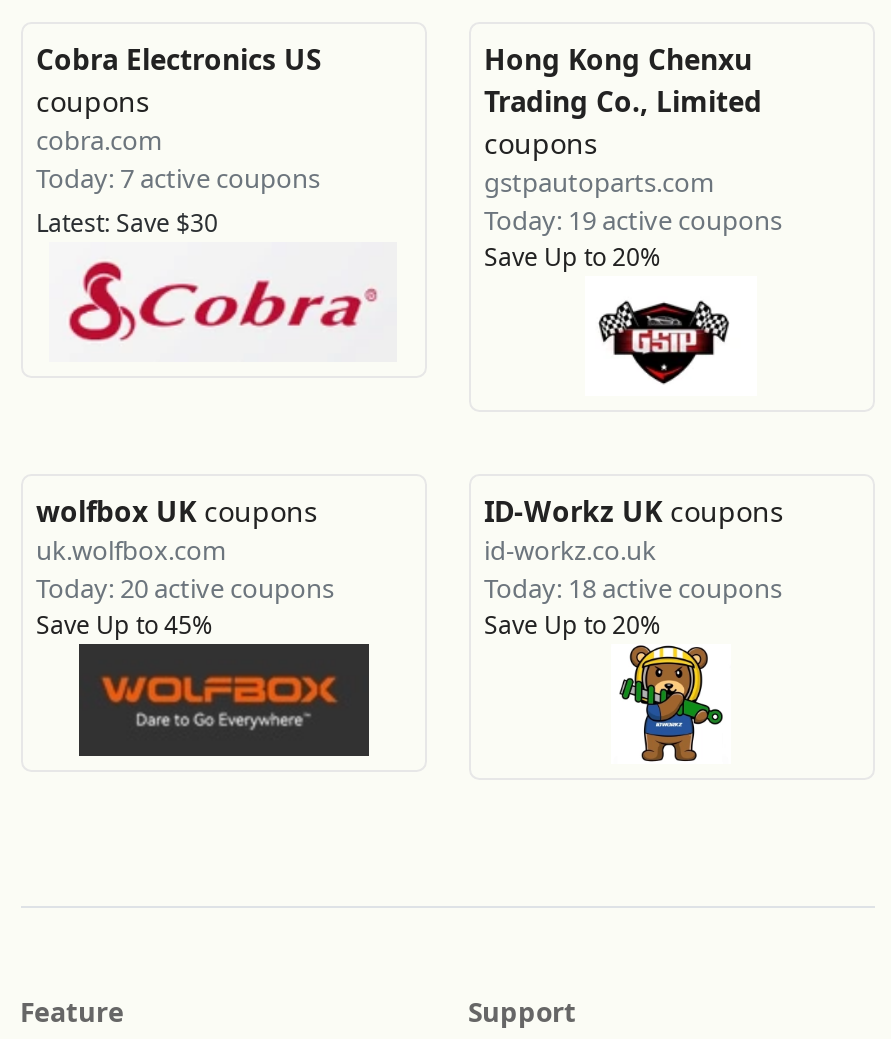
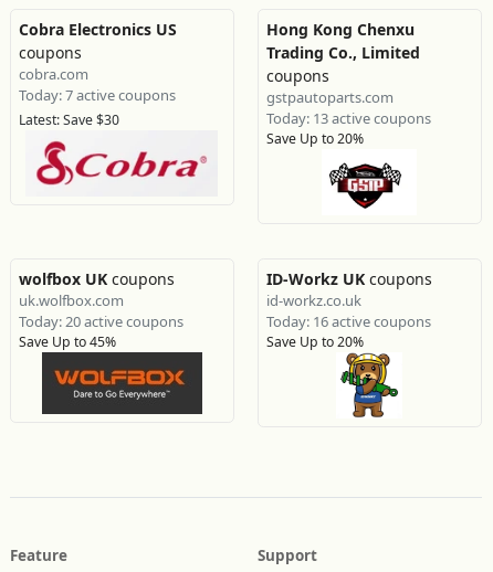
[484,202,782,238] Today: 19 active coupons -> [266,108,431,128] Today: 13 active coupons
[484,570,782,606] Today: 18 active coupons -> [266,311,431,331] Today: 16 active coupons

